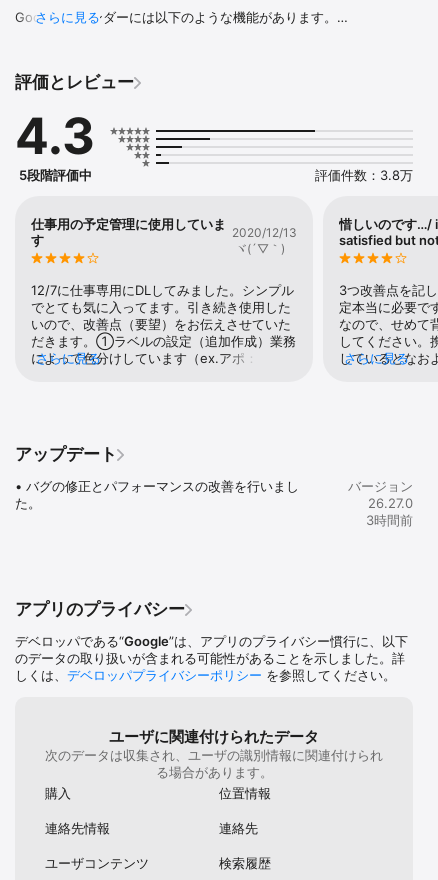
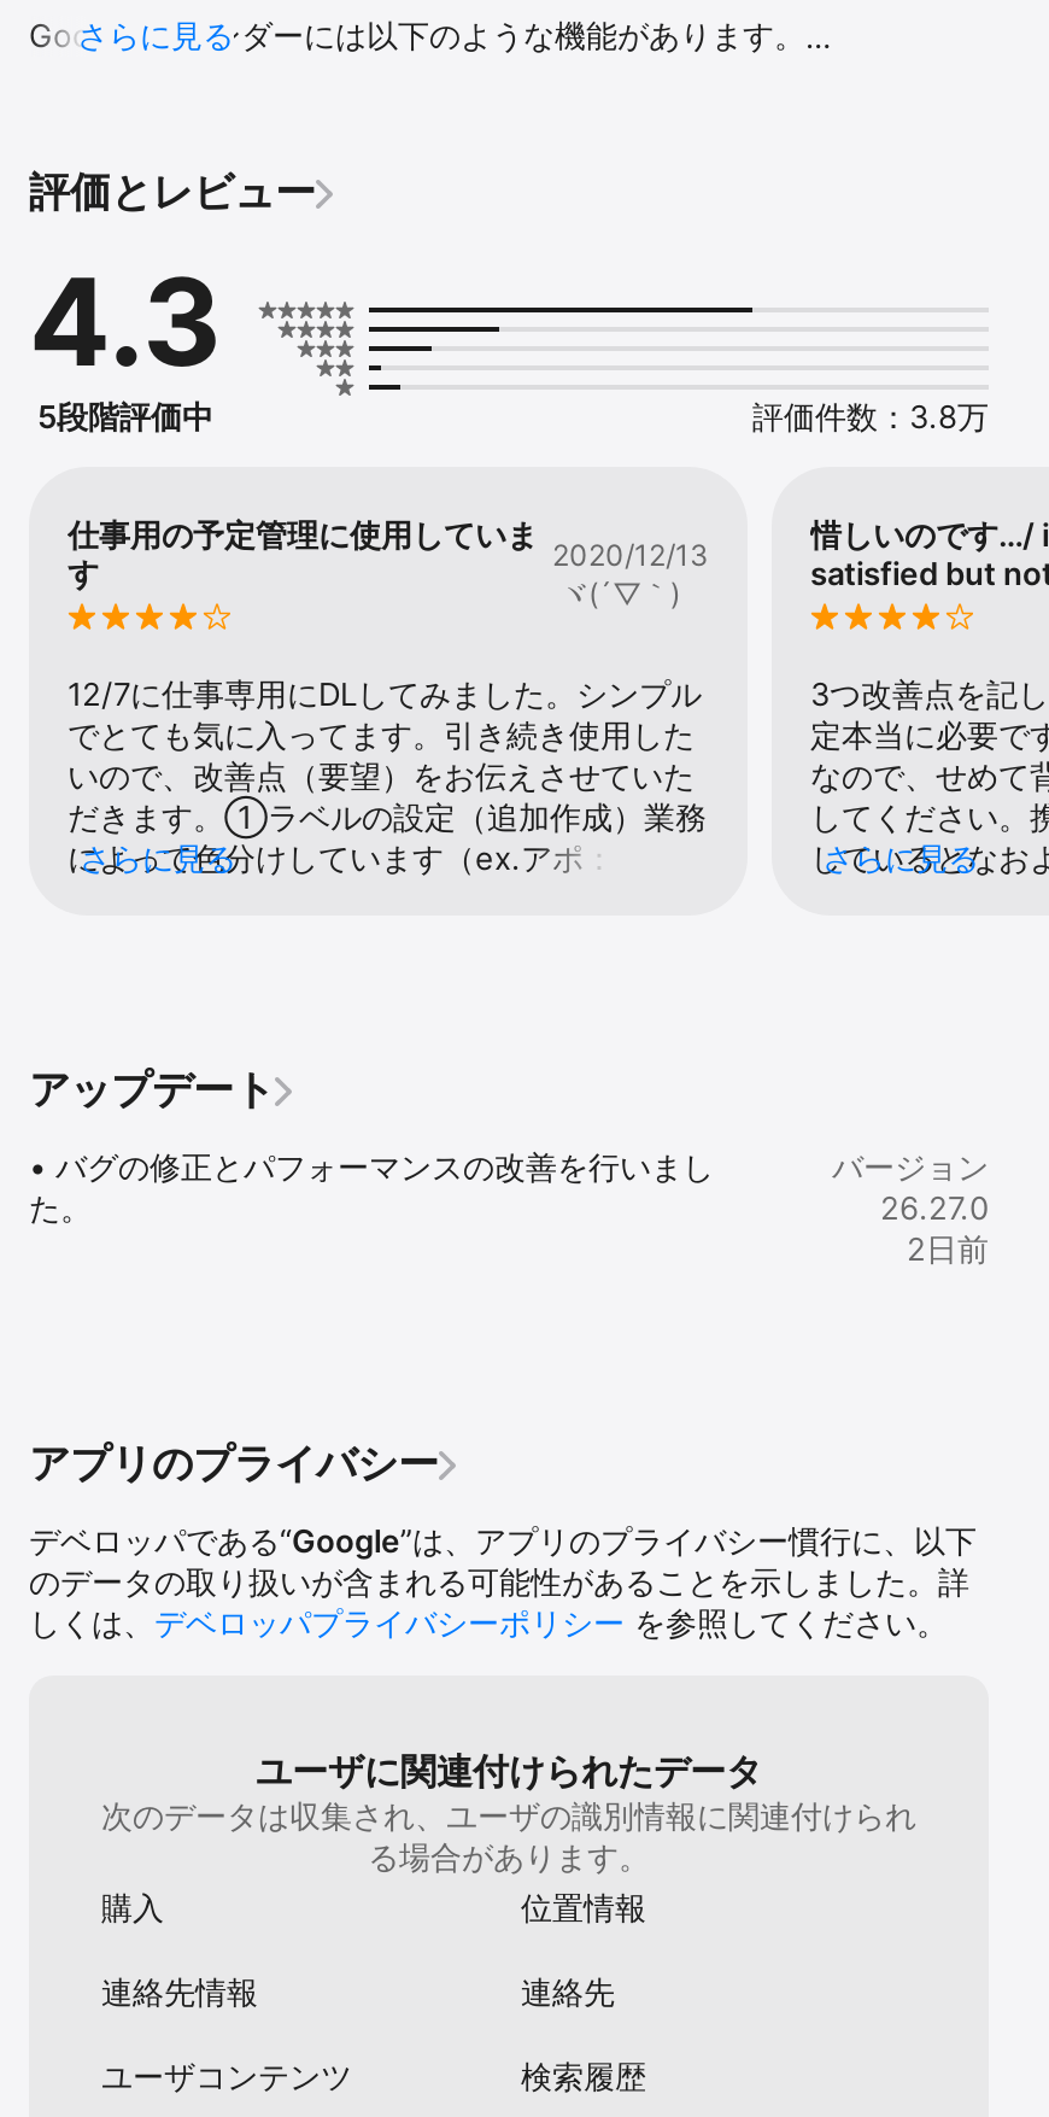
[366,512,413,528] 3時間前 -> [907,1230,989,1269] 2日前

